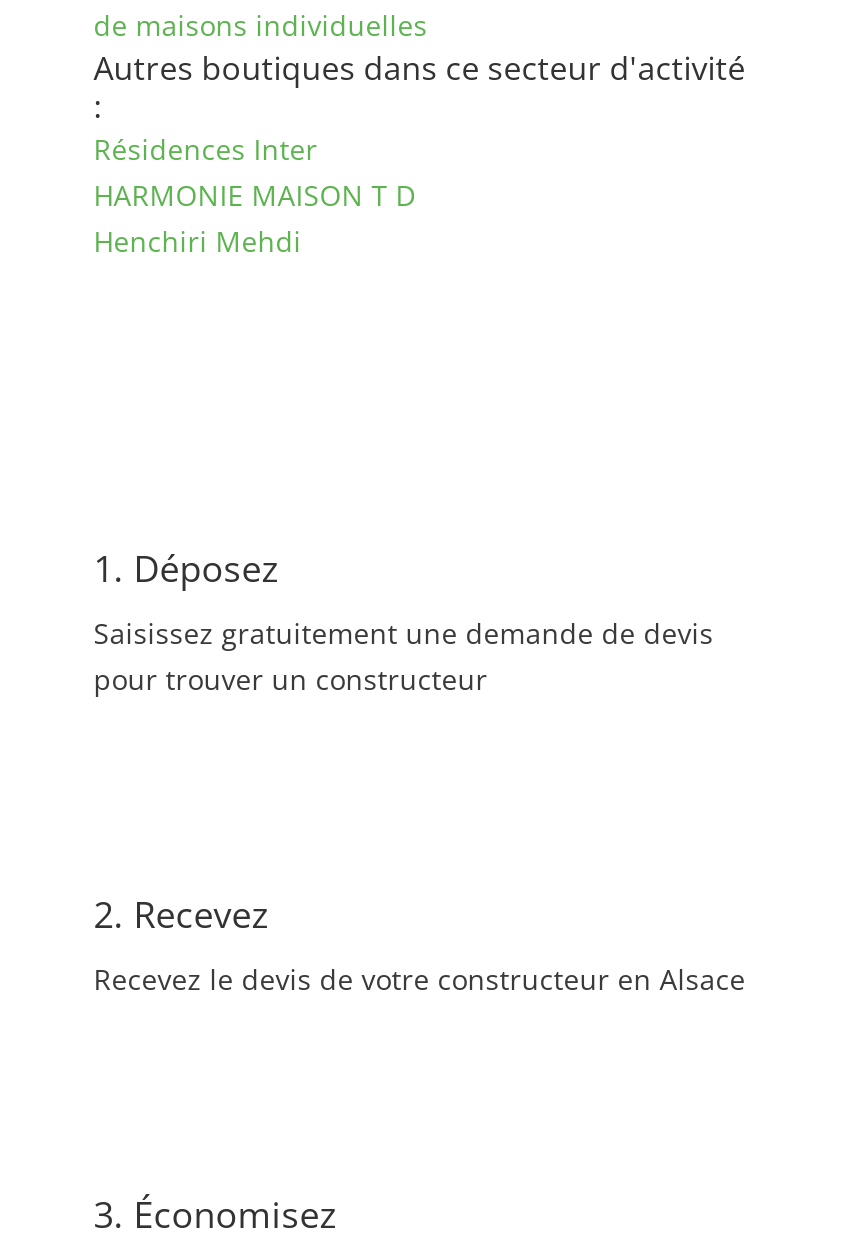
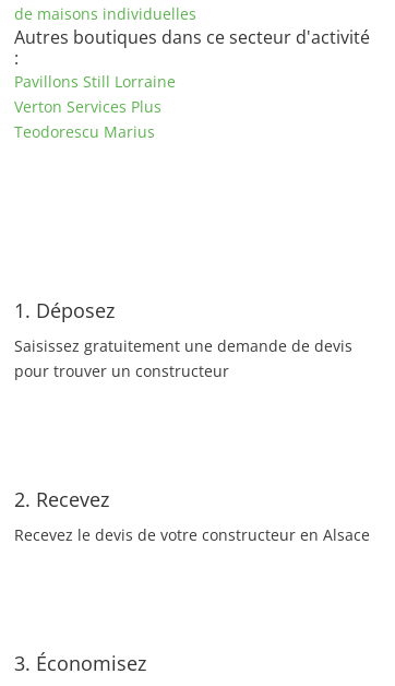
[94,130,416,260] Résidences Inter | HARMONIE MAISON T D | Henchiri Mehdi -> [14,71,175,142] Pavillons Still Lorraine | Verton Services Plus | Teodorescu Marius

